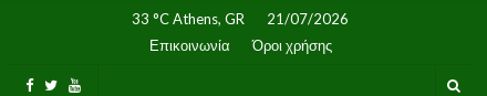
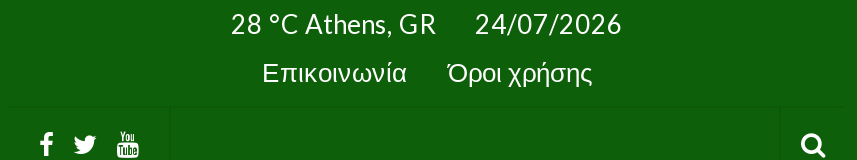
[132,10,245,28] 33 °C Athens, GR -> [231,8,435,40] 28 °C Athens, GR
[267,10,349,28] 21/07/2026 -> [475,8,623,40] 24/07/2026

